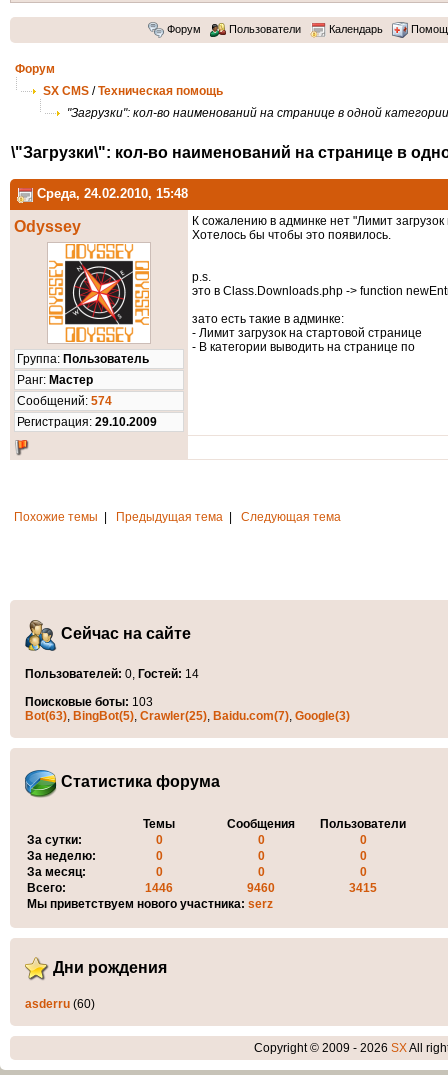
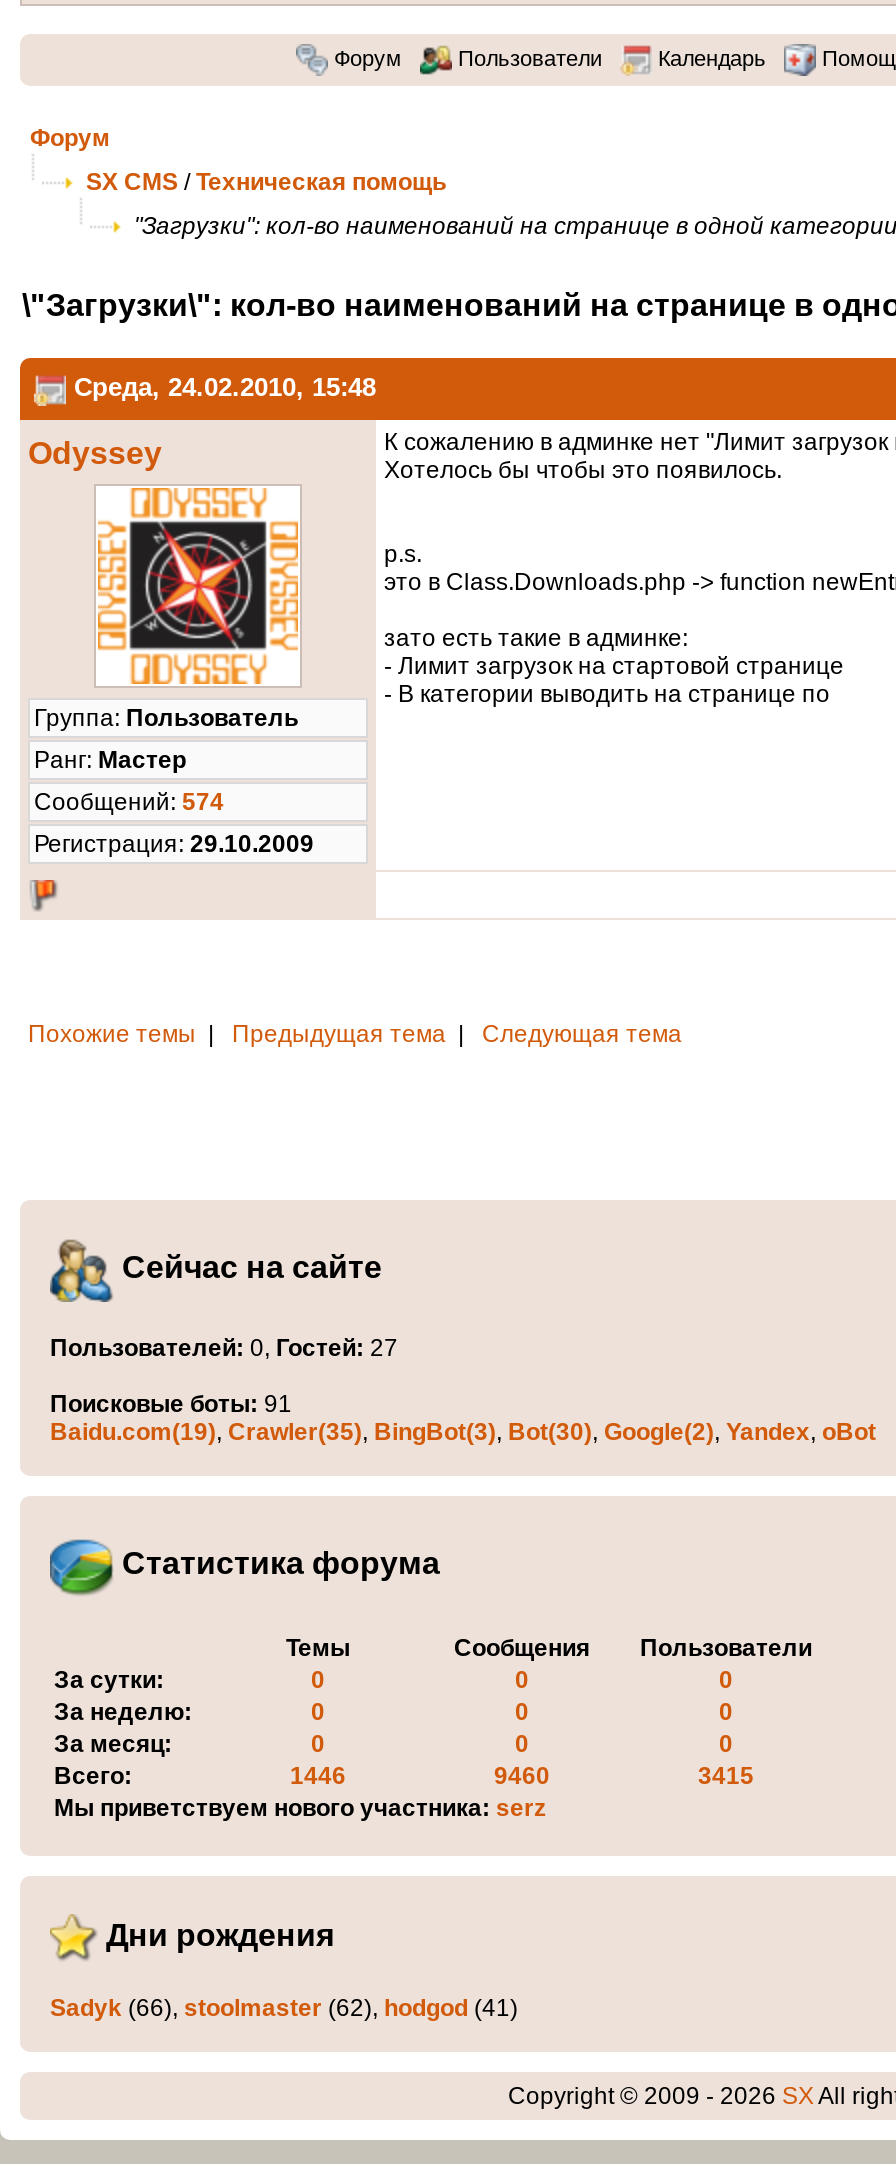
[25,666,199,680] Пользователей: 0, Гостей: 14 -> [50,1333,398,1361] Пользователей: 0, Гостей: 27
[25,694,350,722] Поисковые боты: 103 | Bot(63), BingBot(5), Crawler(25), Baidu.com(7), Google(3) -> [50,1389,876,1445] Поисковые боты: 91 | Baidu.com(19), Crawler(35), BingBot(3), Bot(30), Google(2), Yandex, oBot
[25,996,95,1010] asderru (60) -> [50,1993,518,2021] Sadyk (66), stoolmaster (62), hodgod (41)

